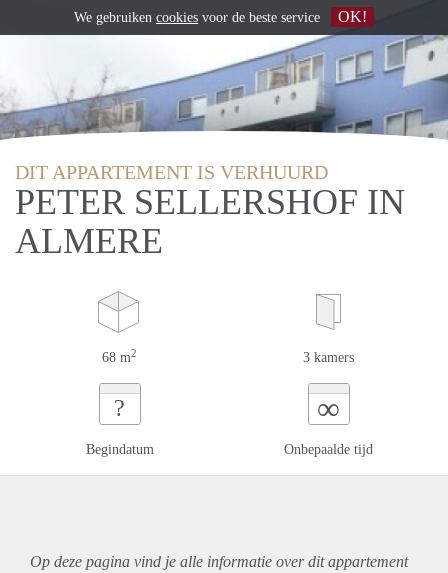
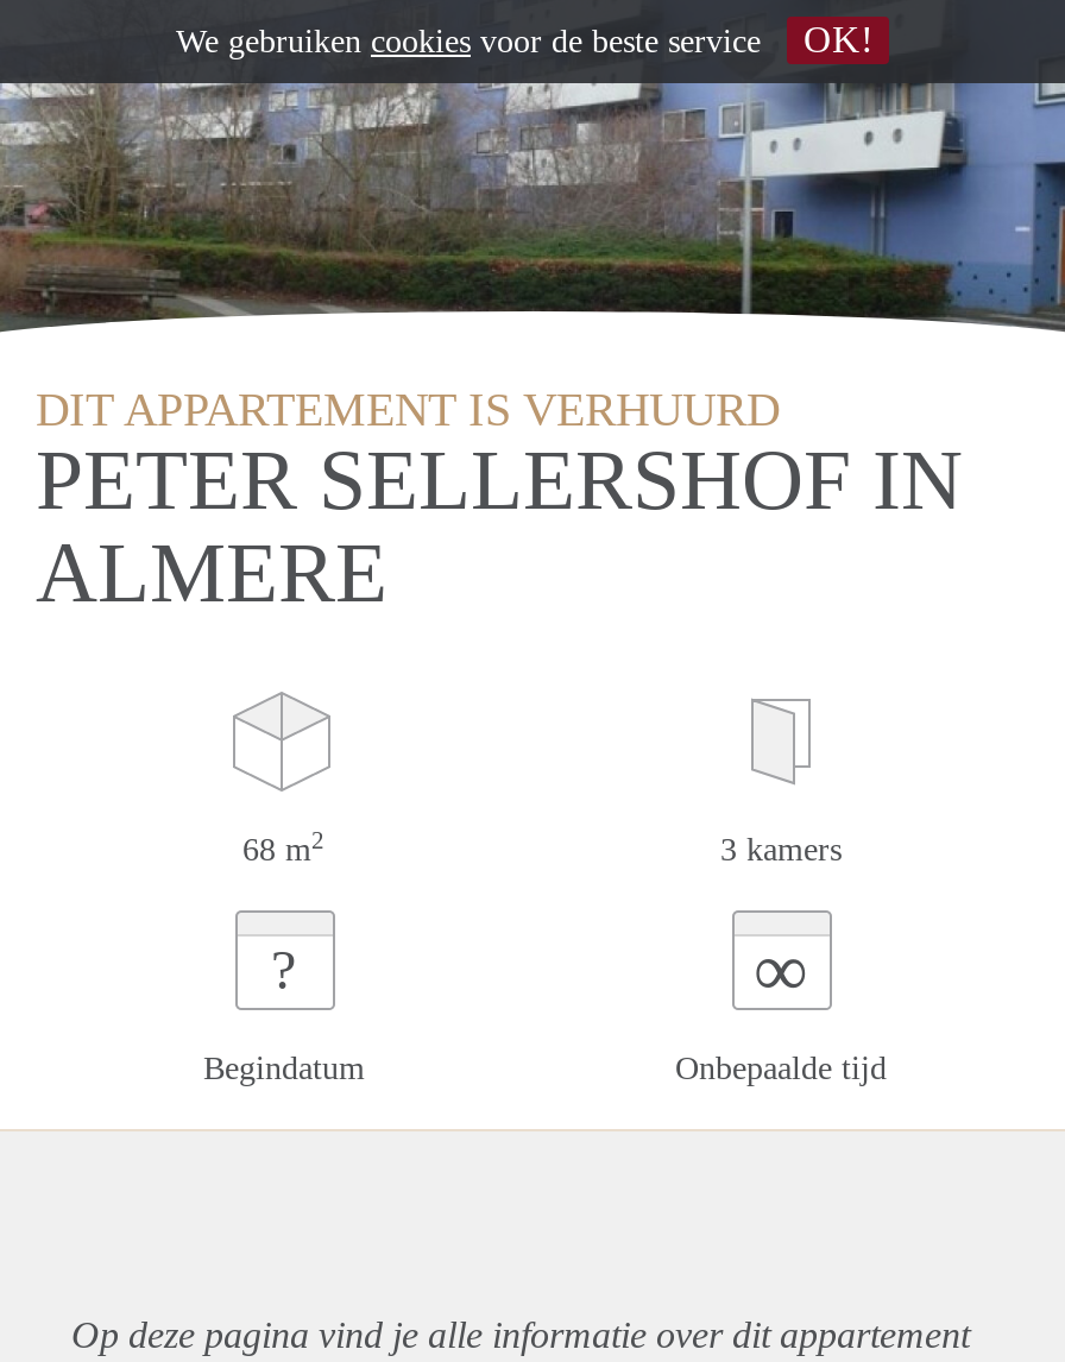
[3,33,445,139] [image] -> [7,83,1058,330] [image]

